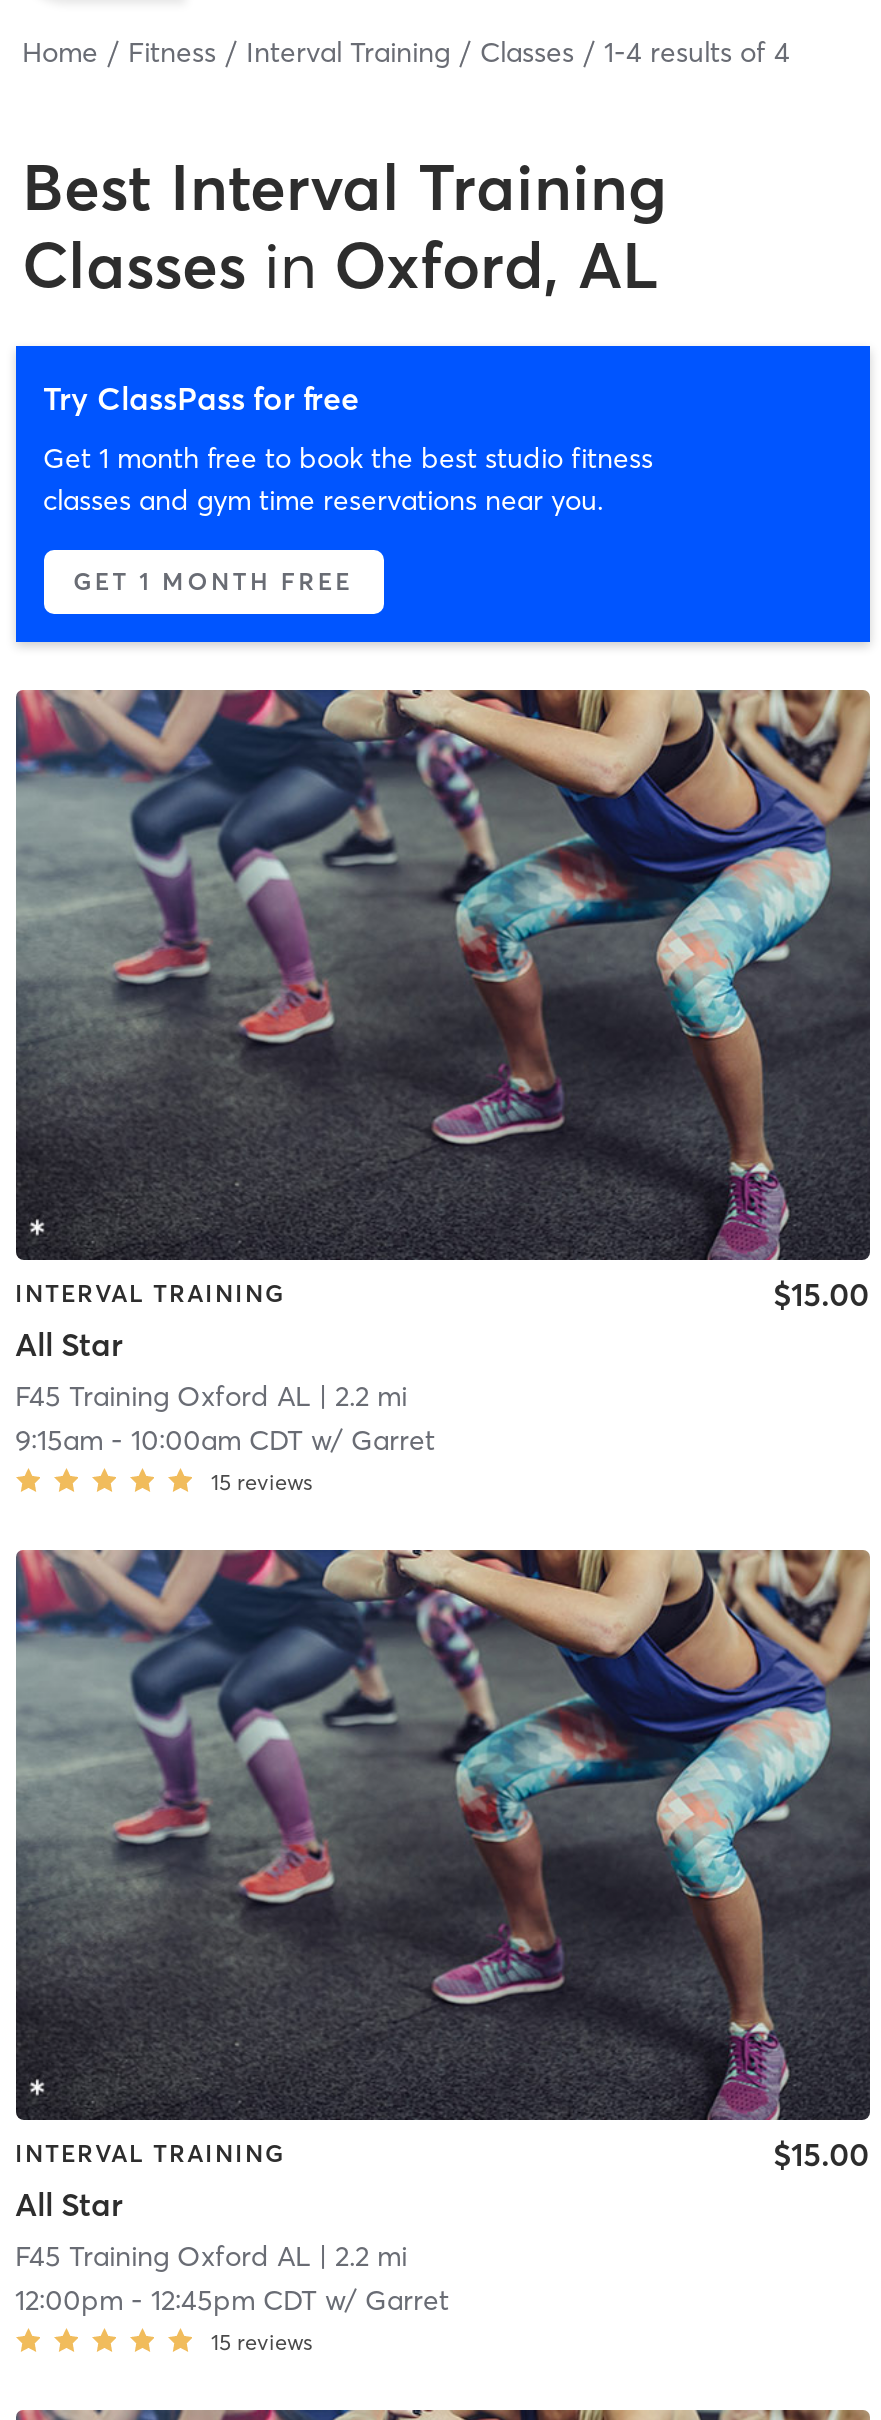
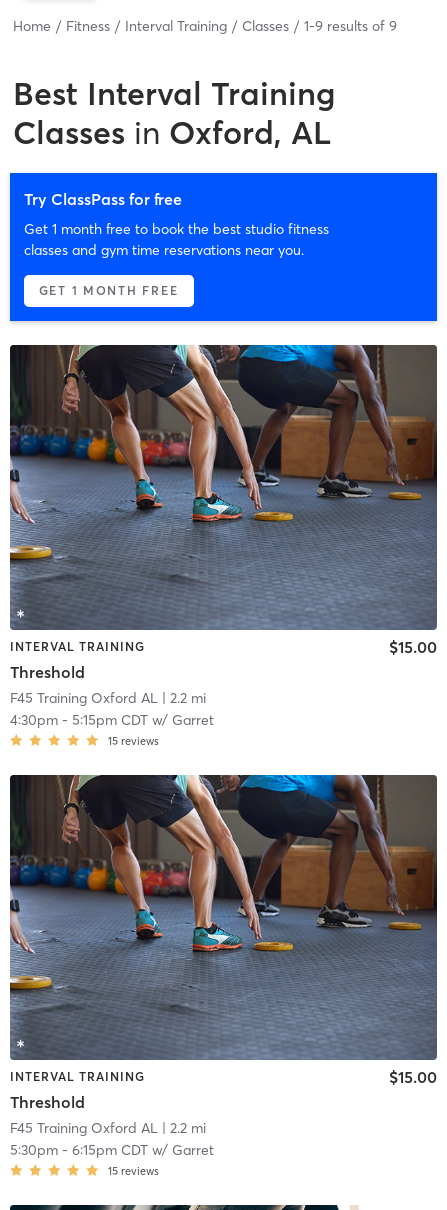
[22,33,790,69] Home Fitness Interval Training Classes 1-4 results of 4 -> [13,16,397,34] Home Fitness Interval Training Classes 1-9 results of 9
[14,688,870,1364] [image] | All Star -> [9,344,438,682] [image] | Threshold
[15,1422,435,1458] 9:15am - 10:00am CDT w/ Garret -> [9,711,213,729] 4:30pm - 5:15pm CDT w/ Garret
[14,1548,870,2225] [image] | All Star -> [9,774,438,1112] [image] | Threshold
[15,2283,449,2319] 12:00pm - 12:45pm CDT w/ Garret -> [9,1141,213,1159] 5:30pm - 6:15pm CDT w/ Garret

